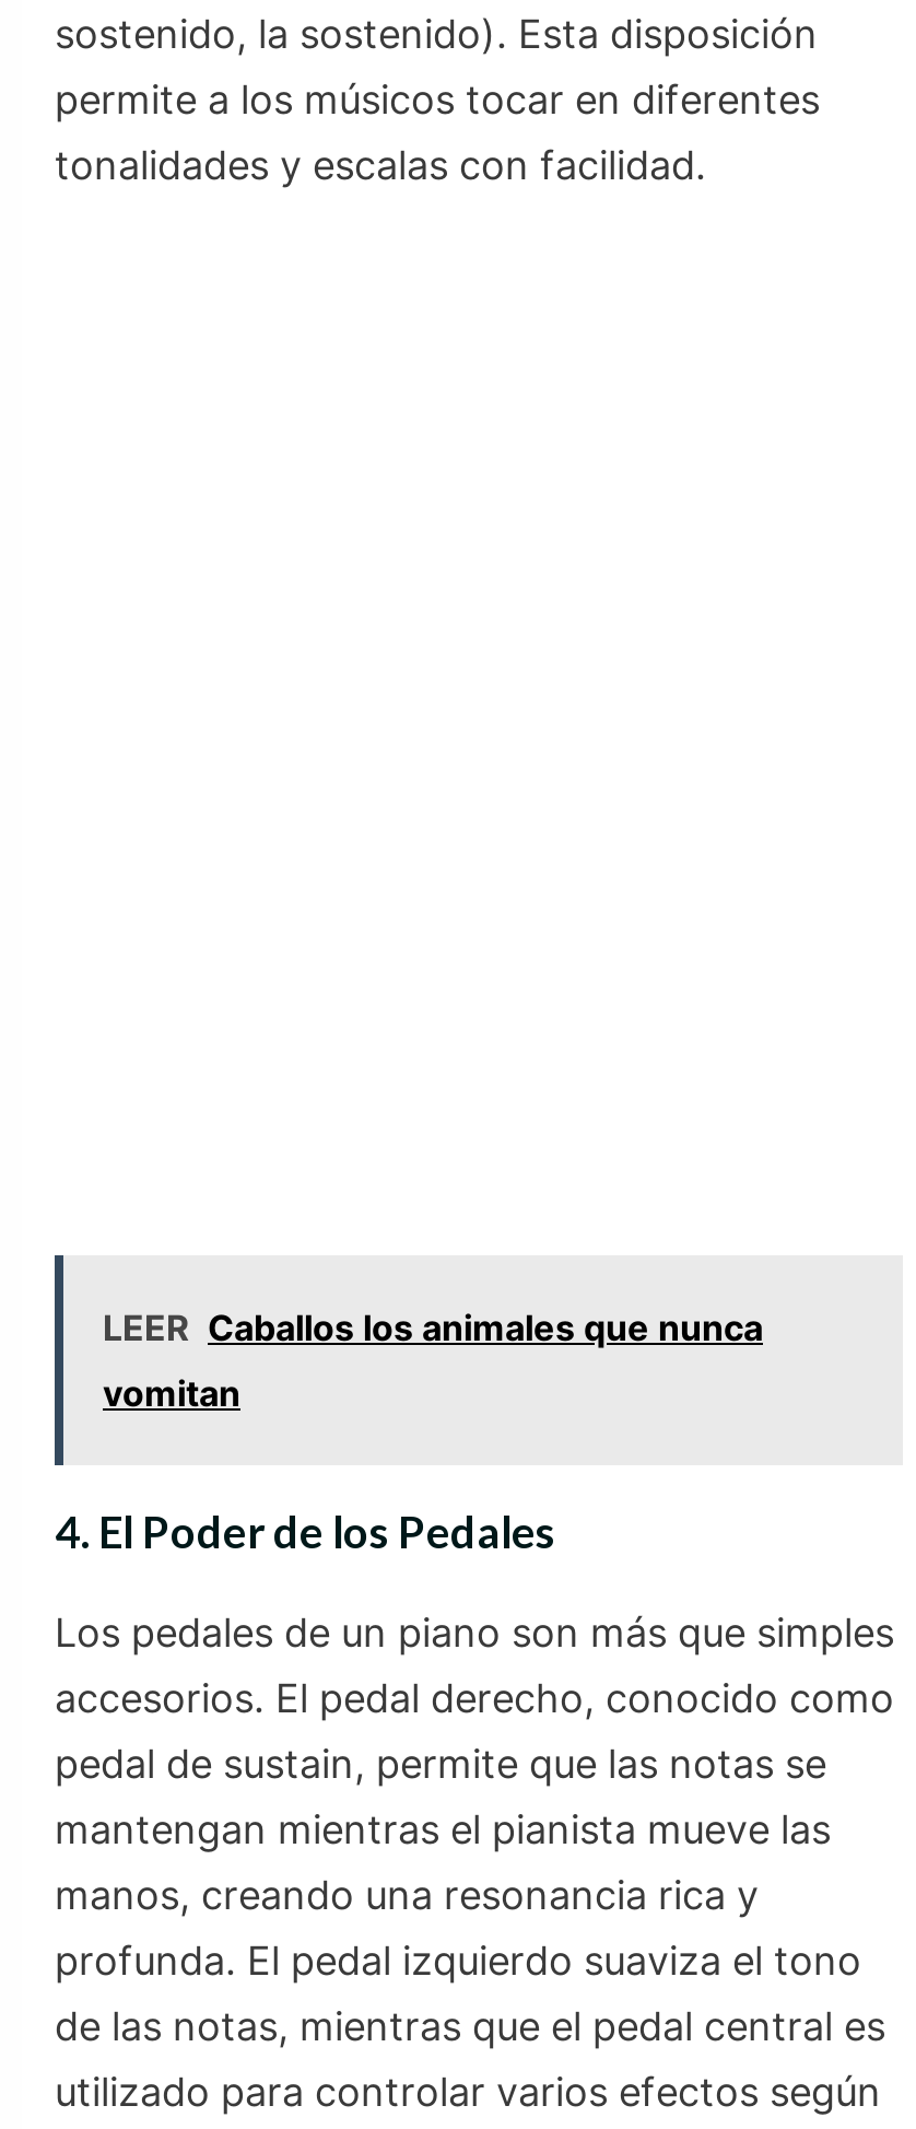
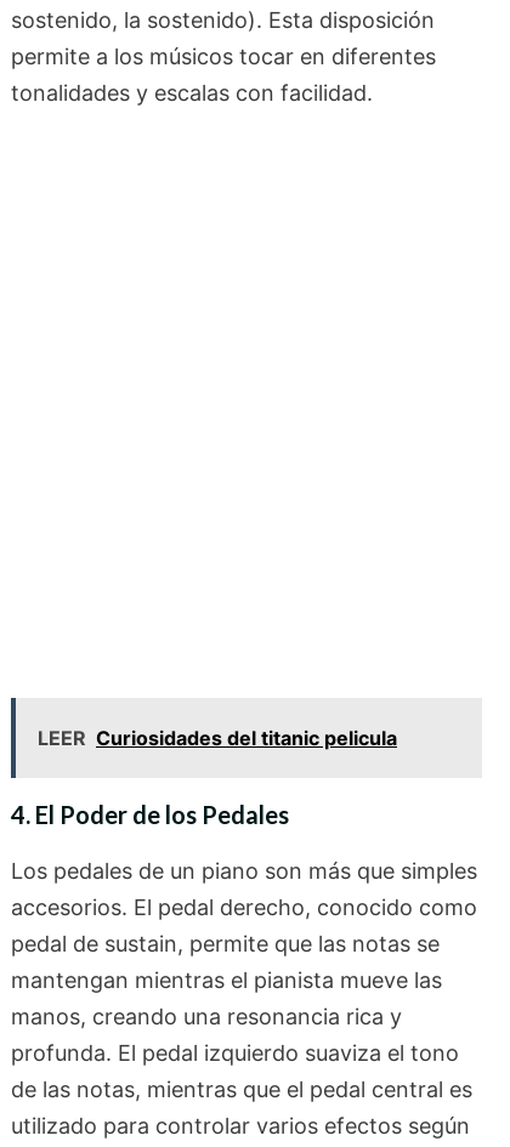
[103,1306,763,1415] LEER Caballos los animales que nunca | vomitan -> [38,726,397,750] LEER Curiosidades del titanic pelicula

